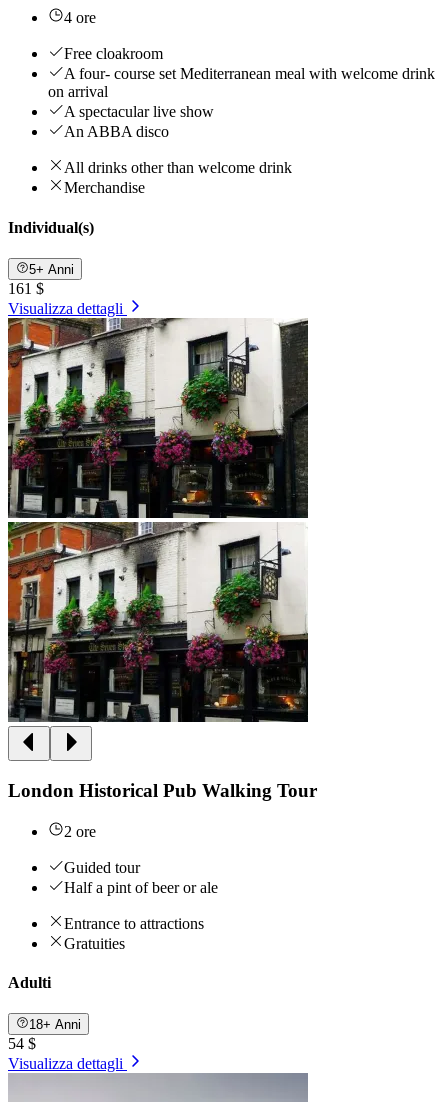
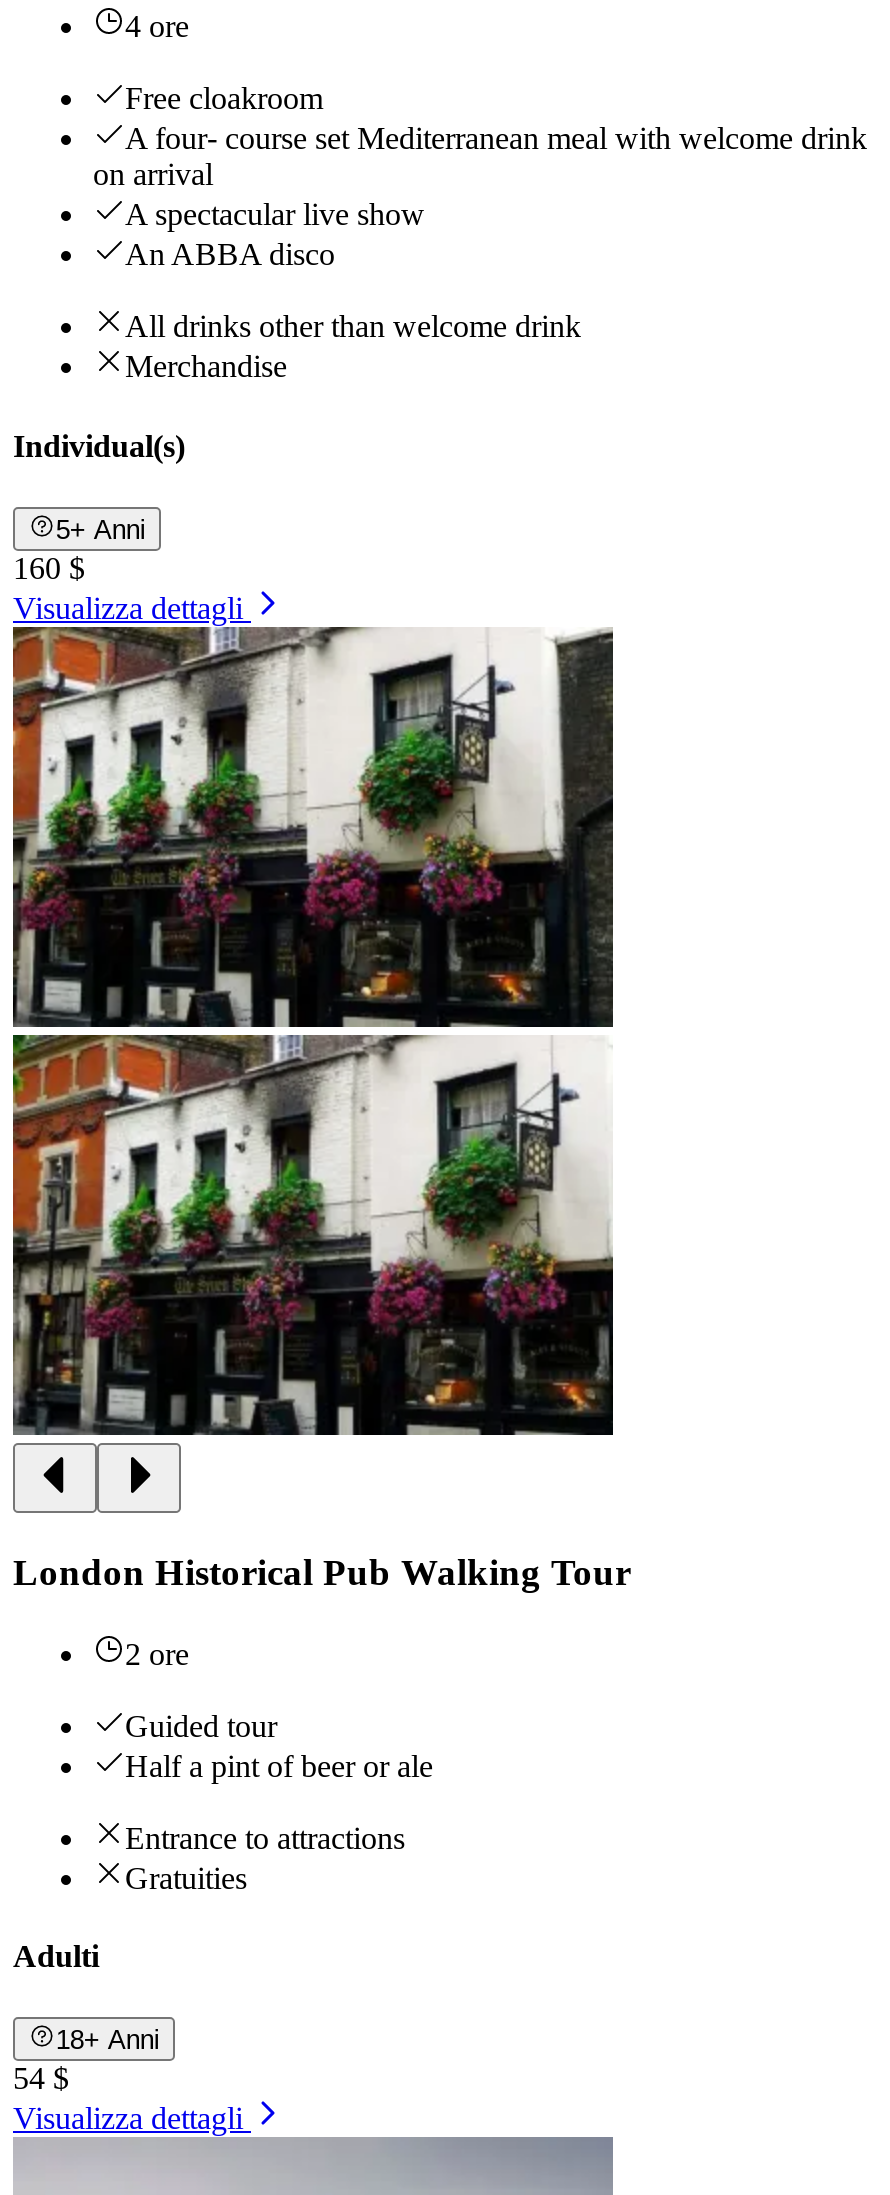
[8,280,44,297] 161 $ -> [13,551,85,585] 160 $

